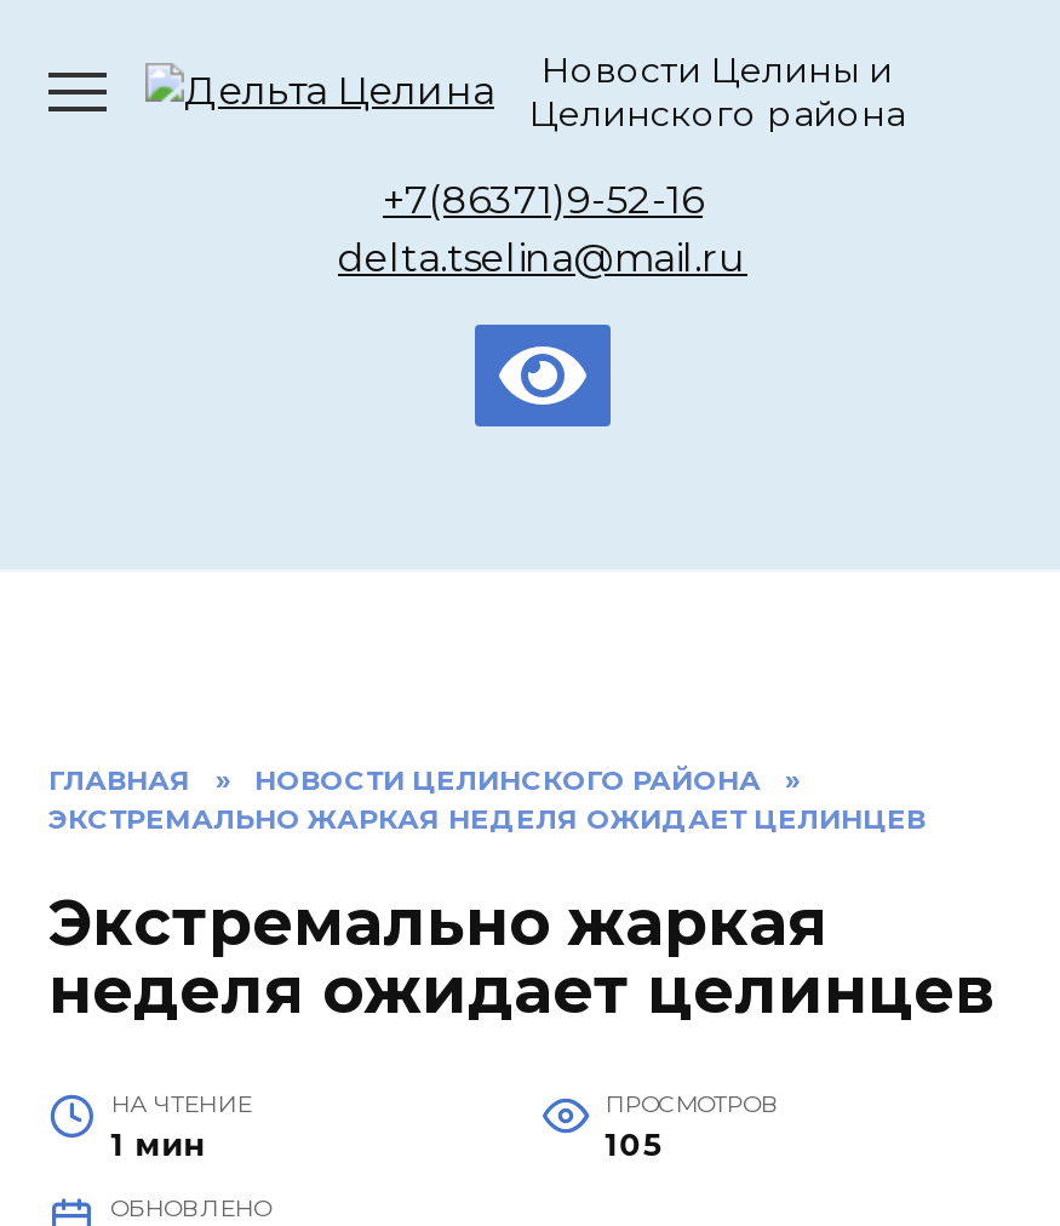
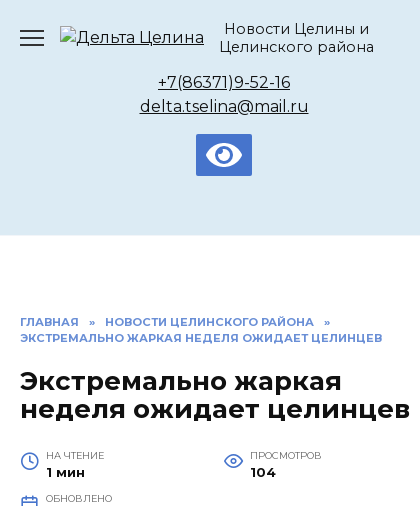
[605,1126,663,1163] 105 -> [250,465,276,480] 104

